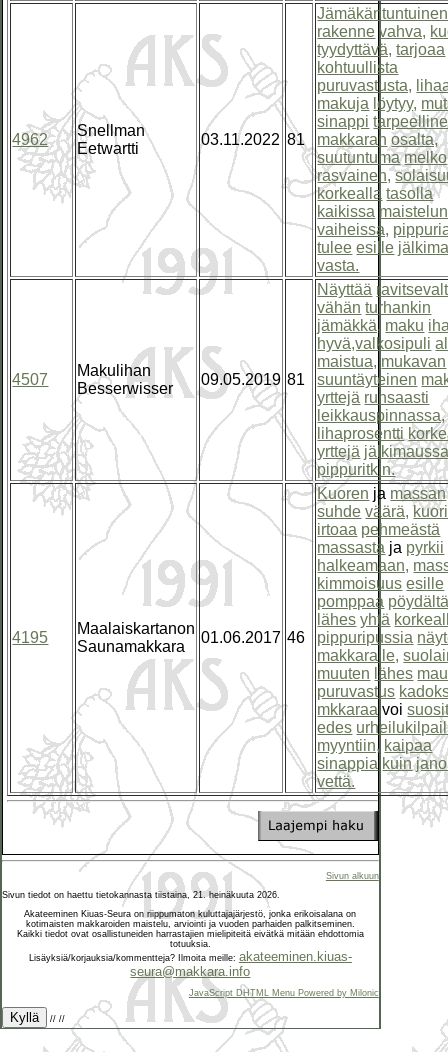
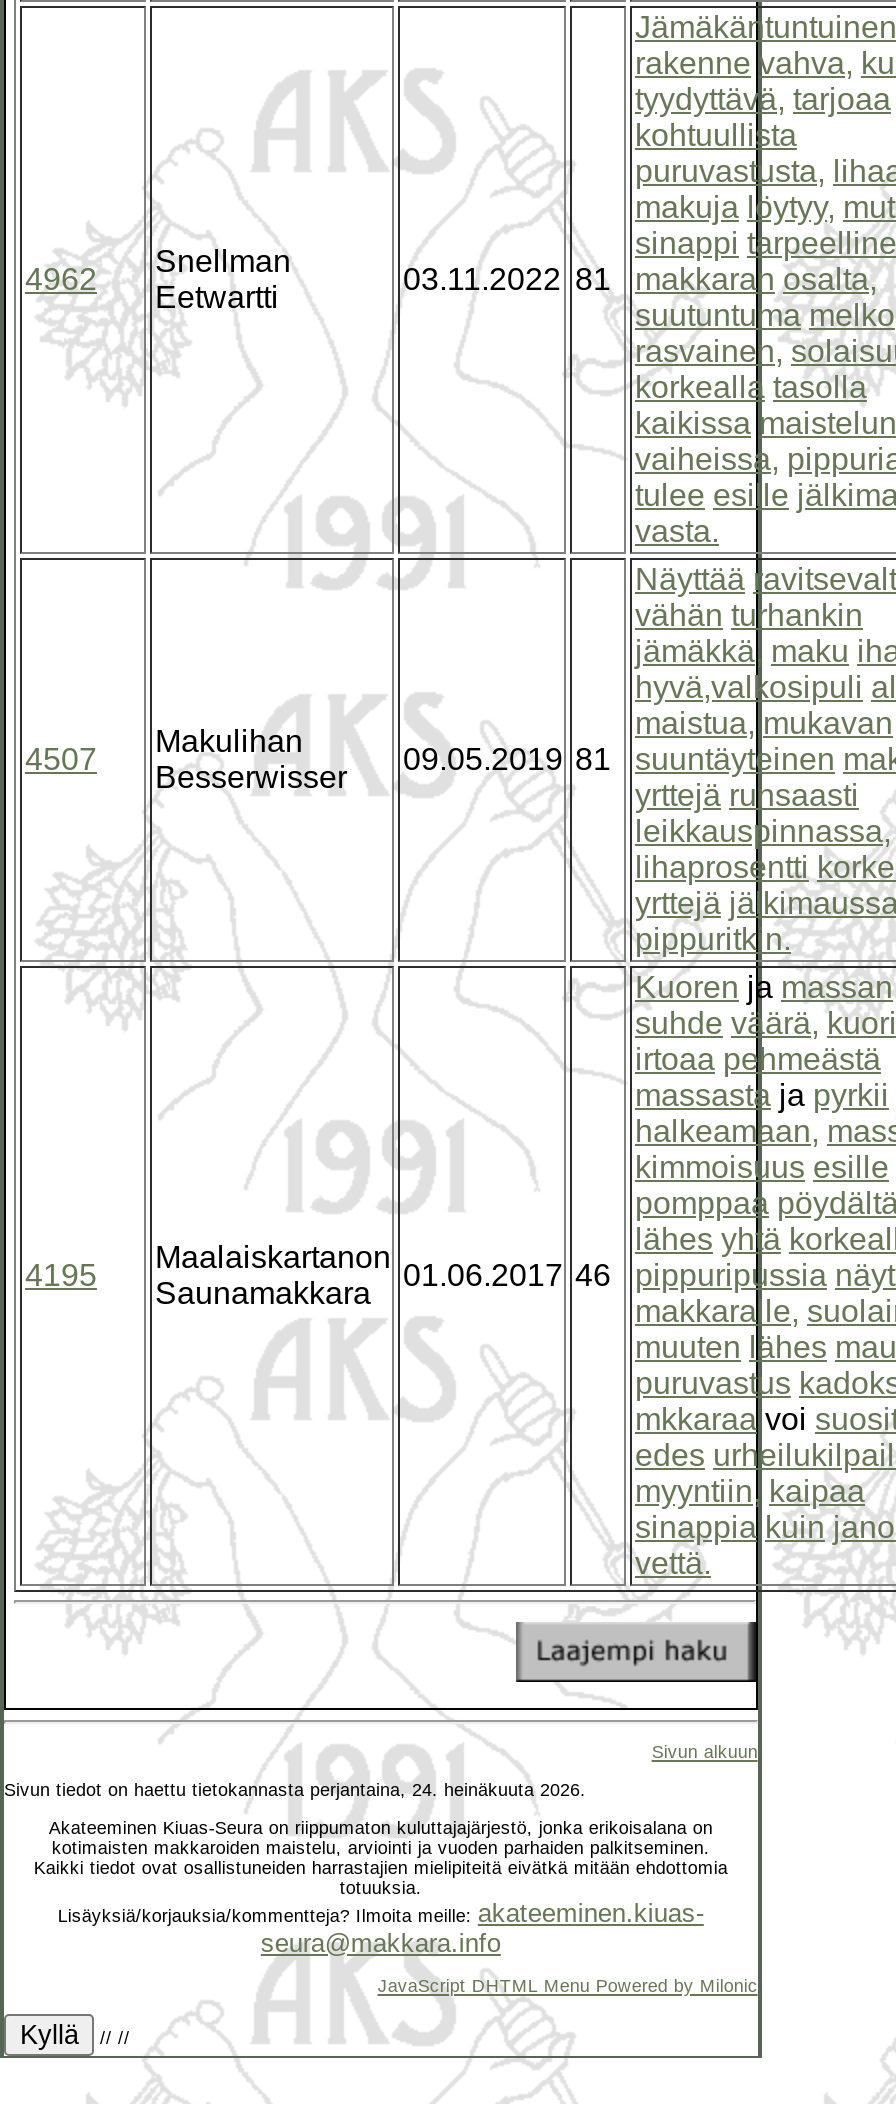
[2,890,280,900] Sivun tiedot on haettu tietokannasta tiistaina, 21. heinäkuuta 2026. -> [4,1780,586,1800] Sivun tiedot on haettu tietokannasta perjantaina, 24. heinäkuuta 2026.

